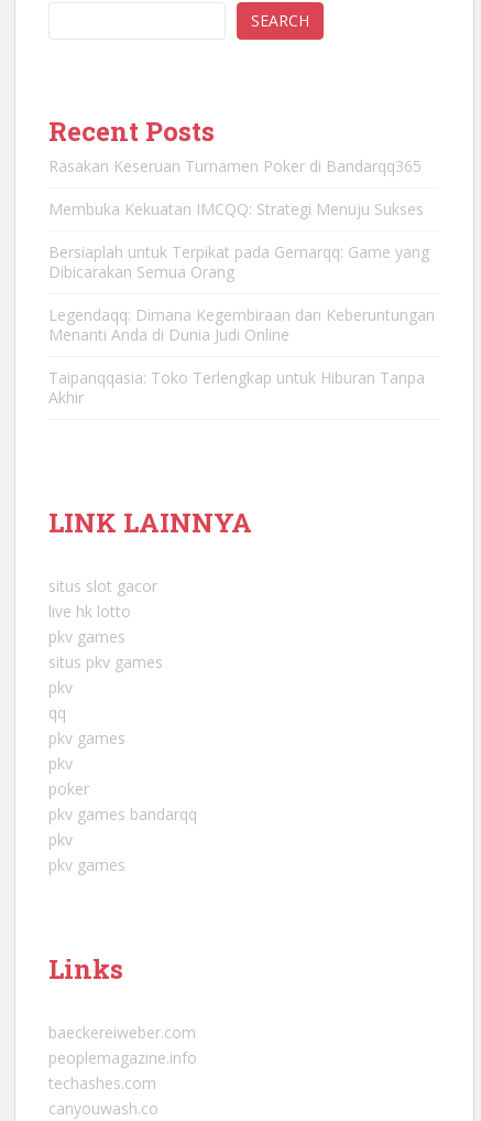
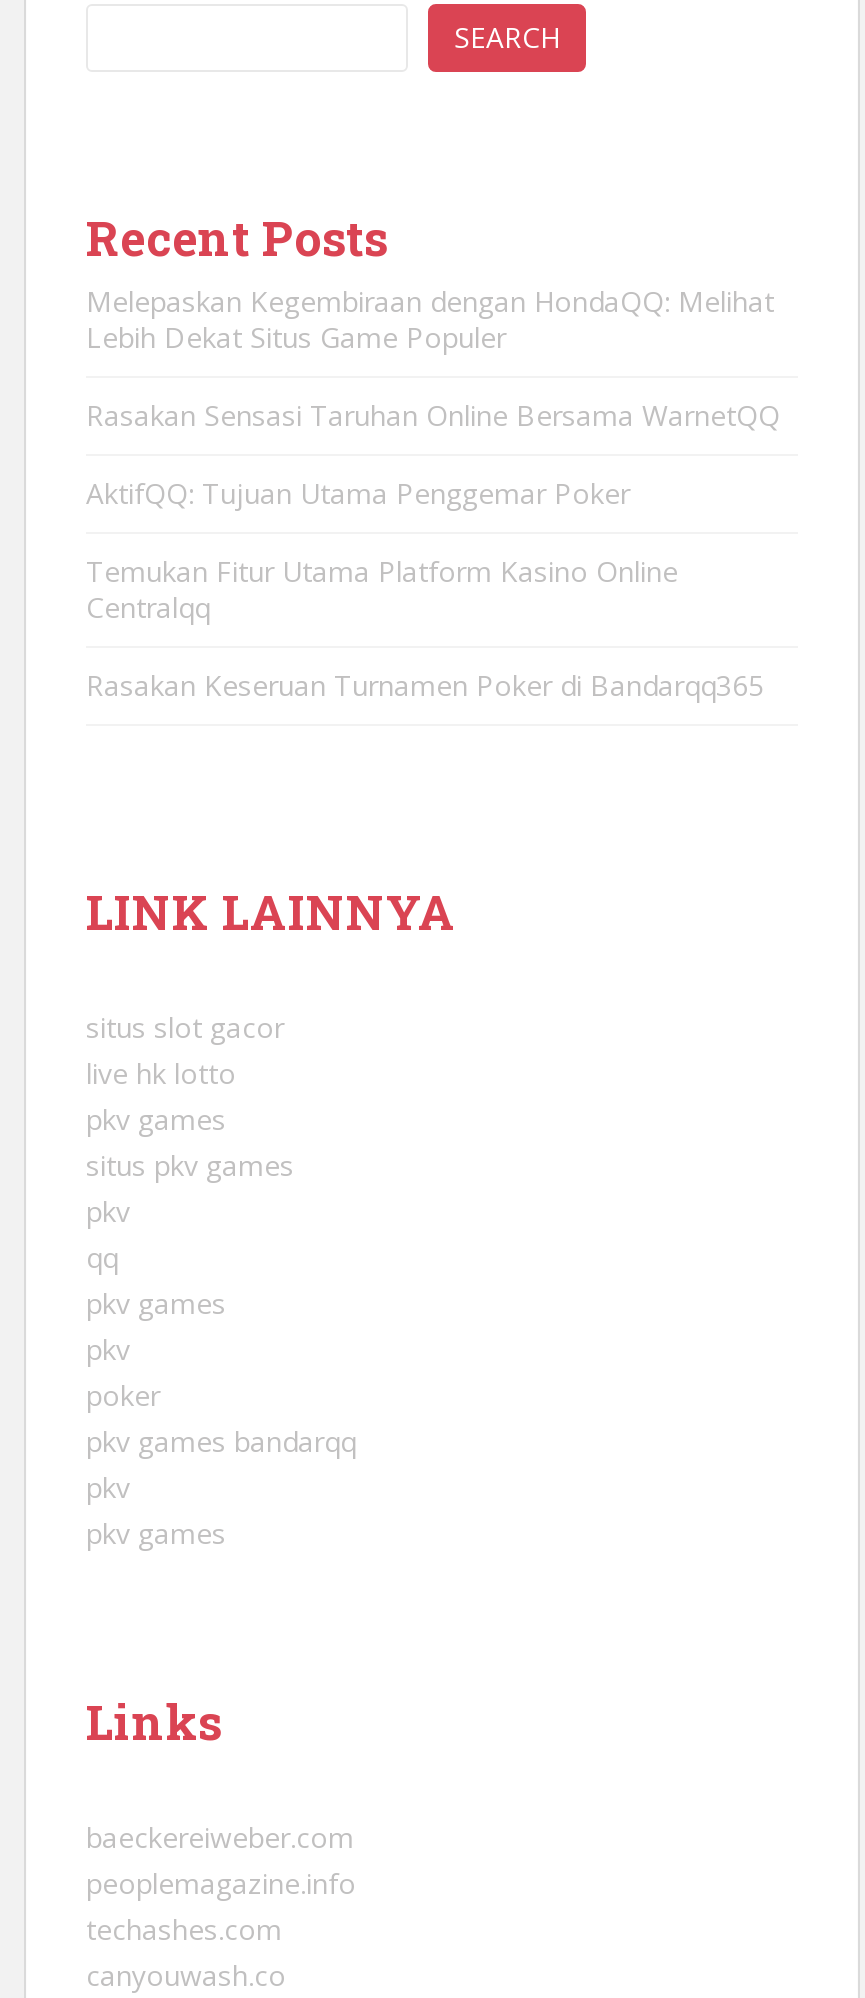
none -> [86,282,780,626] Melepaskan Kegembiraan dengan HondaQQ: Melihat | Lebih Dekat Situs Game Populer | Rasakan Sensasi Taruhan Online Bersama WarnetQQ | AktifQQ: Tujuan Utama Penggemar Poker | Temukan Fitur Utama Platform Kasino Online | Centralqq
moved [48,155,422,176] -> [86,666,764,704]: Rasakan Keseruan Turnamen Poker di Bandarqq365
[48,198,435,408] Membuka Kekuatan IMCQQ: Strategi Menuju Sukses | Bersiaplah untuk Terpikat pada Gemarqq: Game yang | Dibicarakan Semua Orang | Legendaqq: Dimana Kegembiraan dan Keberuntungan | Menanti Anda di Dunia Judi Online | Taipanqqasia: Toko Terlengkap untuk Hiburan Tanpa | Akhir -> none

